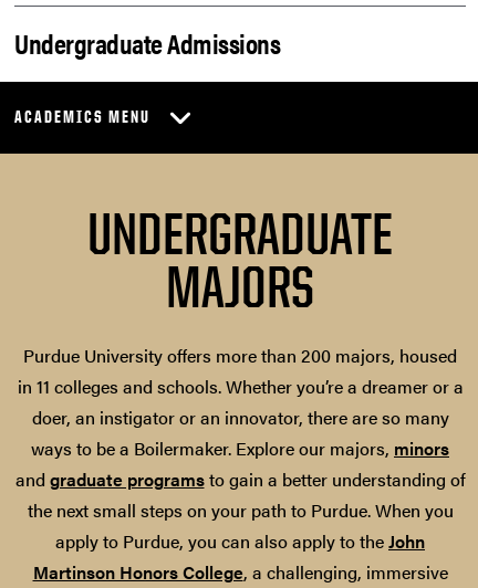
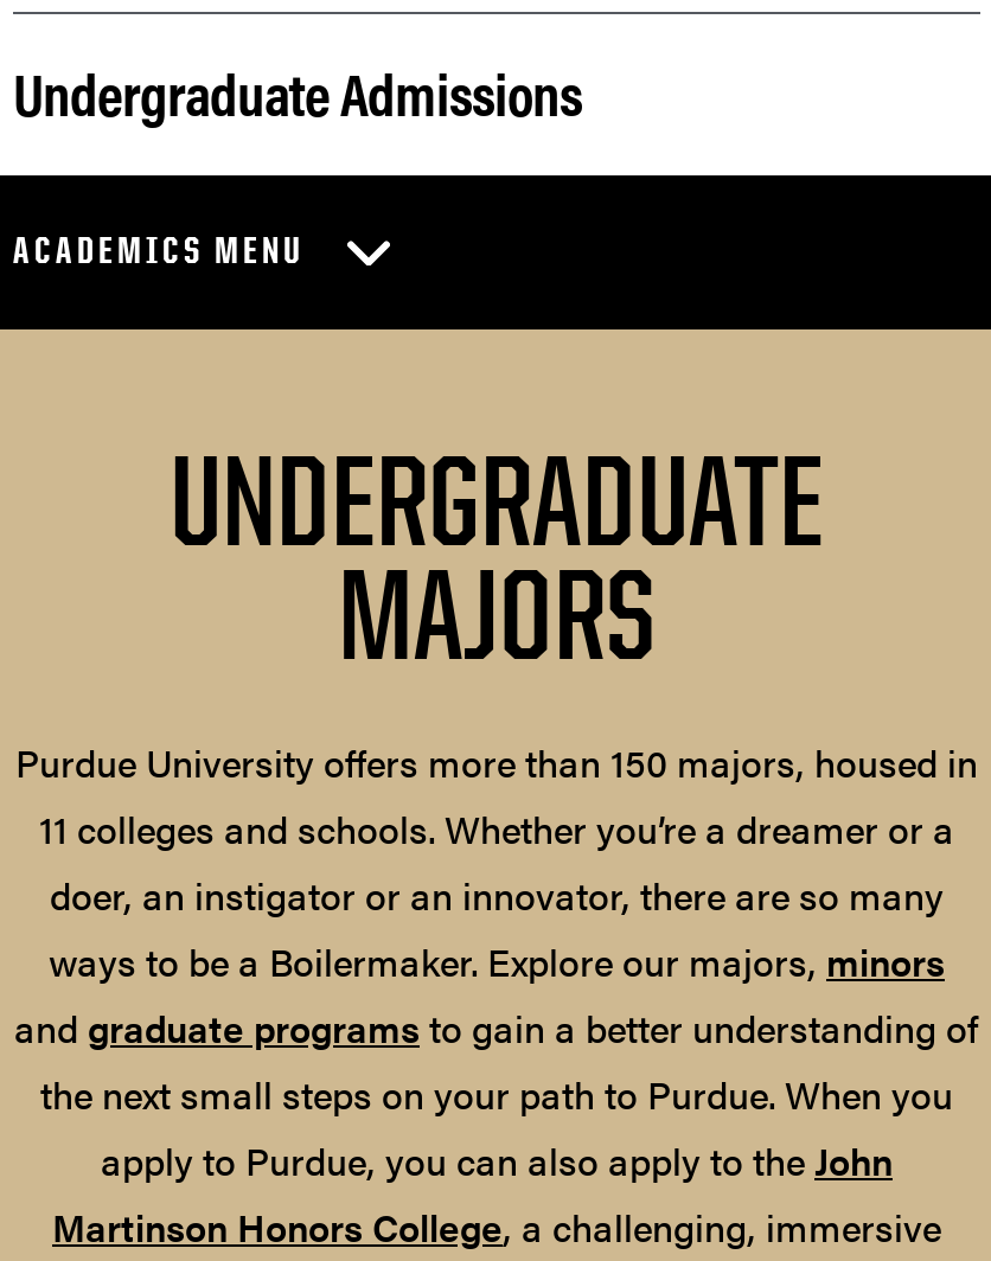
[17,343,463,399] Purdue University offers more than 200 majors, housed | in 11 colleges and schools. Whether you’re a dreamer or a -> [15,735,978,856] Purdue University offers more than 150 majors, housed in | 11 colleges and schools. Whether you’re a dreamer or a

